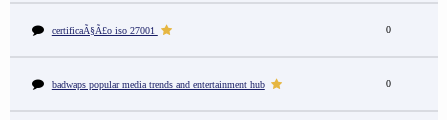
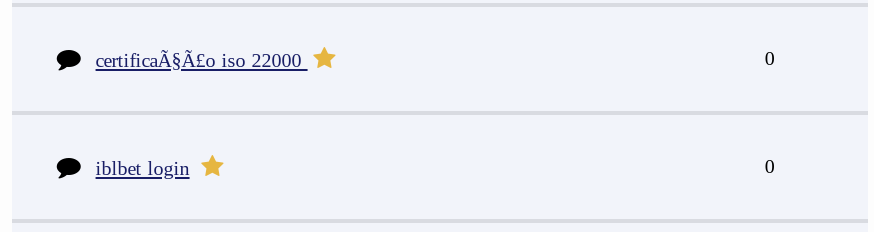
[52,25,158,36] certificaÃ§Ã£o iso 27001 -> [96,49,308,71] certificaÃ§Ã£o iso 22000
[52,79,265,90] badwaps popular media trends and entertainment hub -> [96,157,190,179] iblbet login

